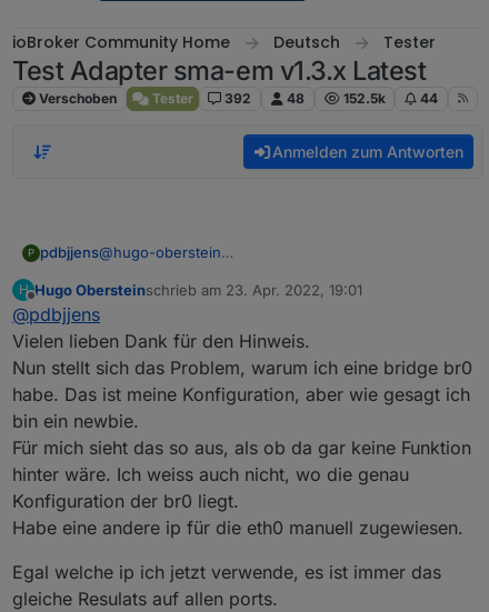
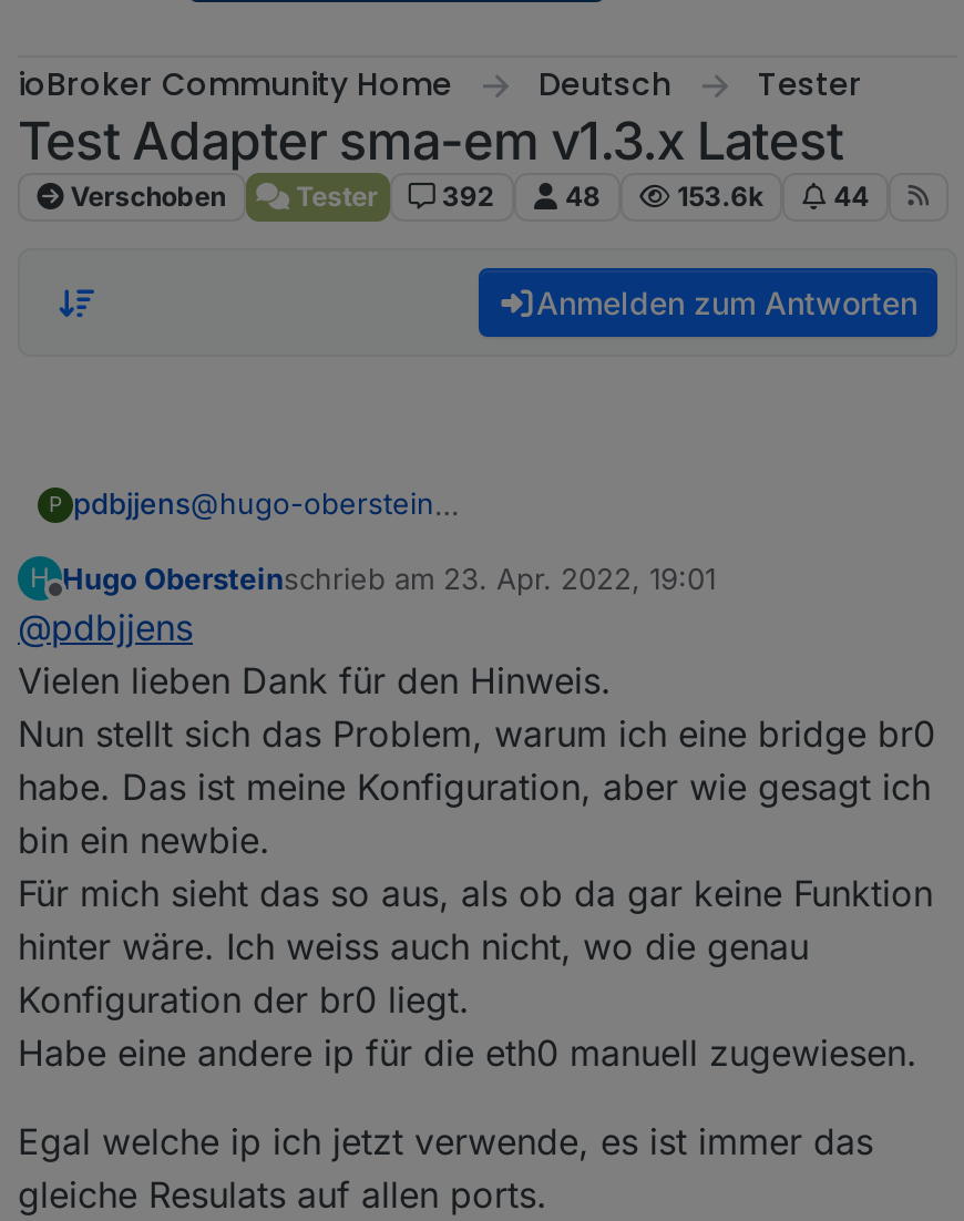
[343,90,385,107] 152.5k -> [677,180,764,213] 153.6k

